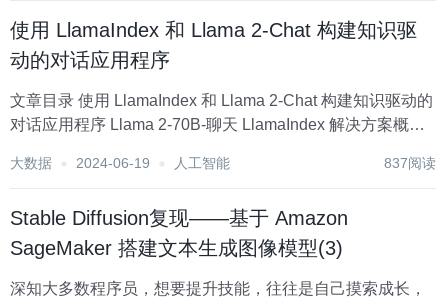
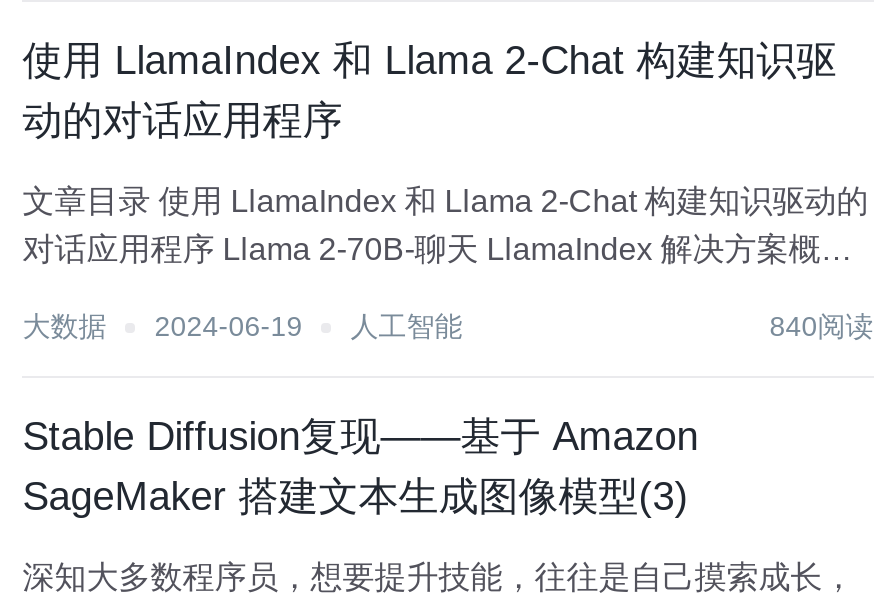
[384,155,436,171] 837阅读 -> [770,310,874,342] 840阅读

